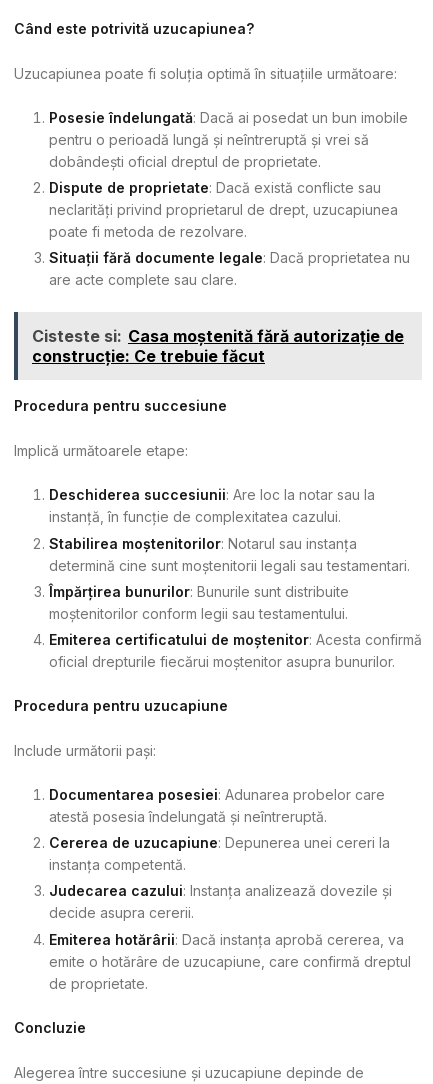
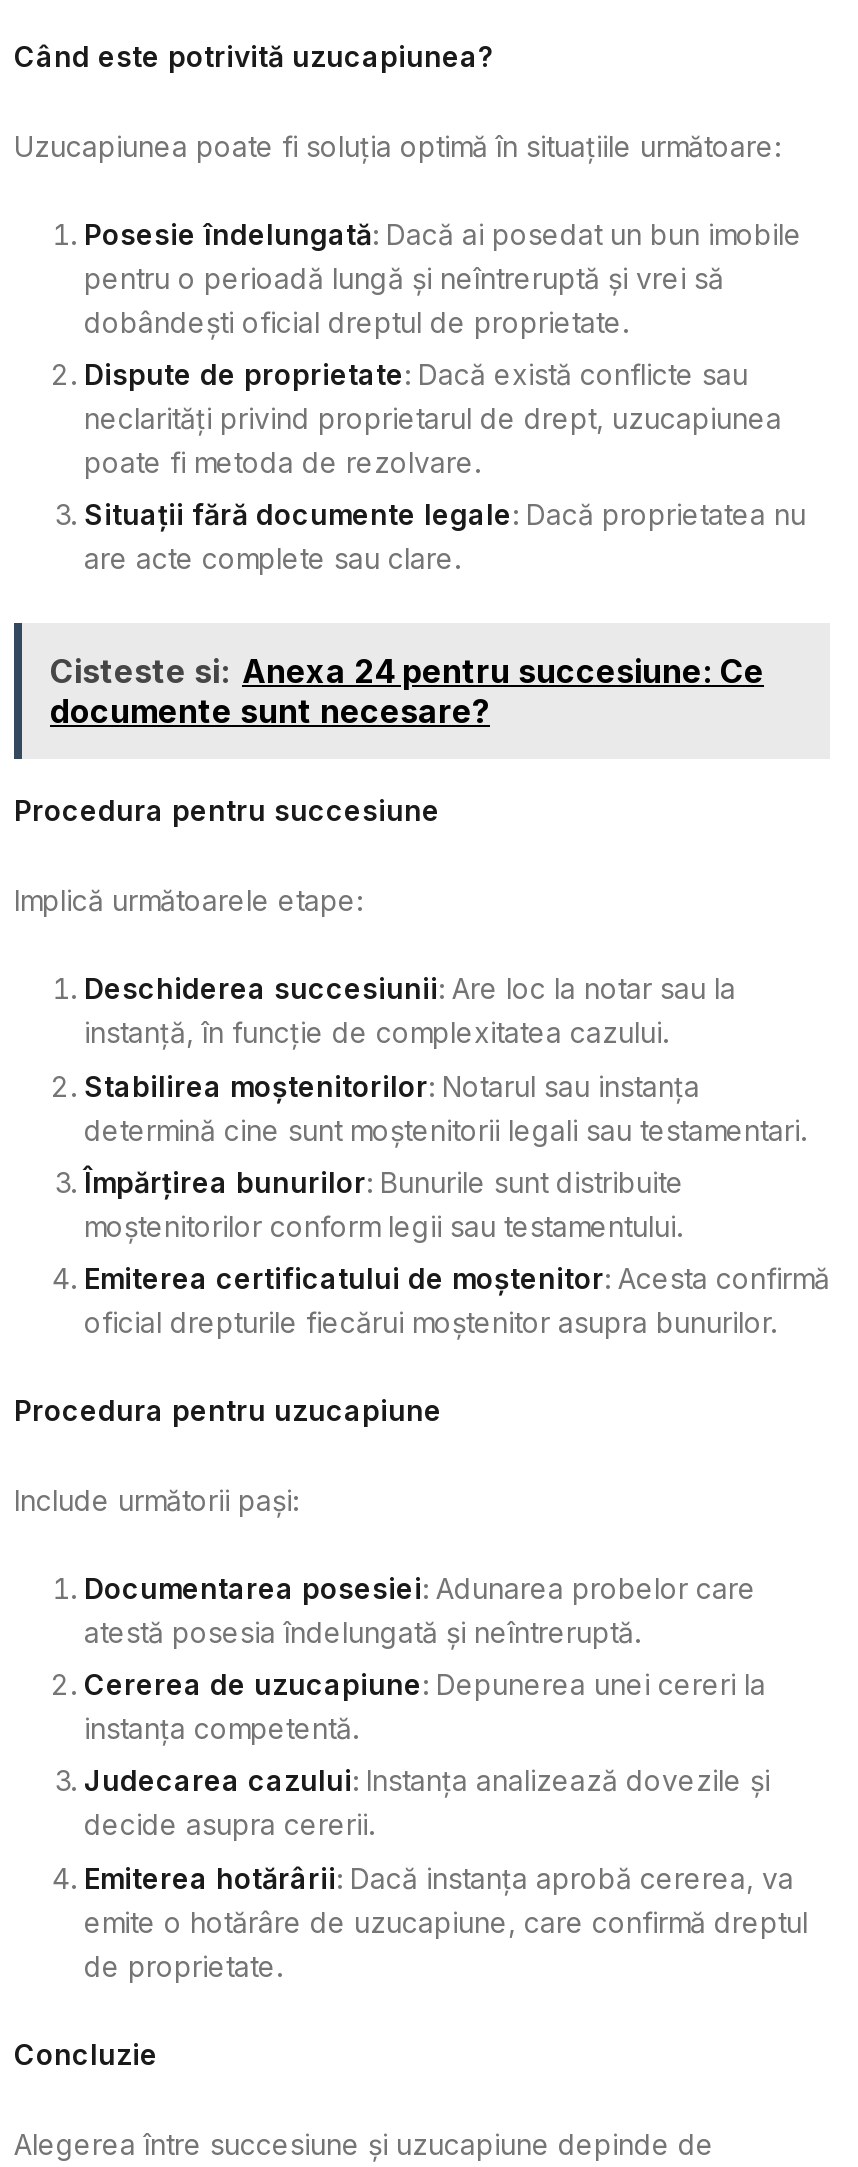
[32,326,404,366] Cisteste si: Casa moștenită fără autorizație de | construcție: Ce trebuie făcut -> [50,652,764,732] Cisteste si: Anexa 24 pentru succesiune: Ce | documente sunt necesare?

